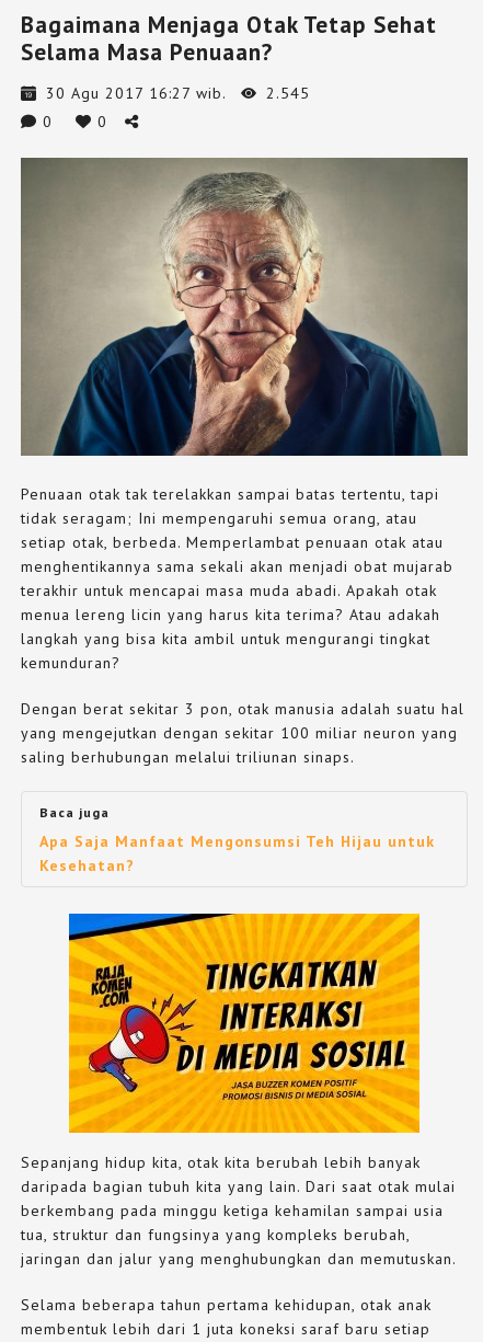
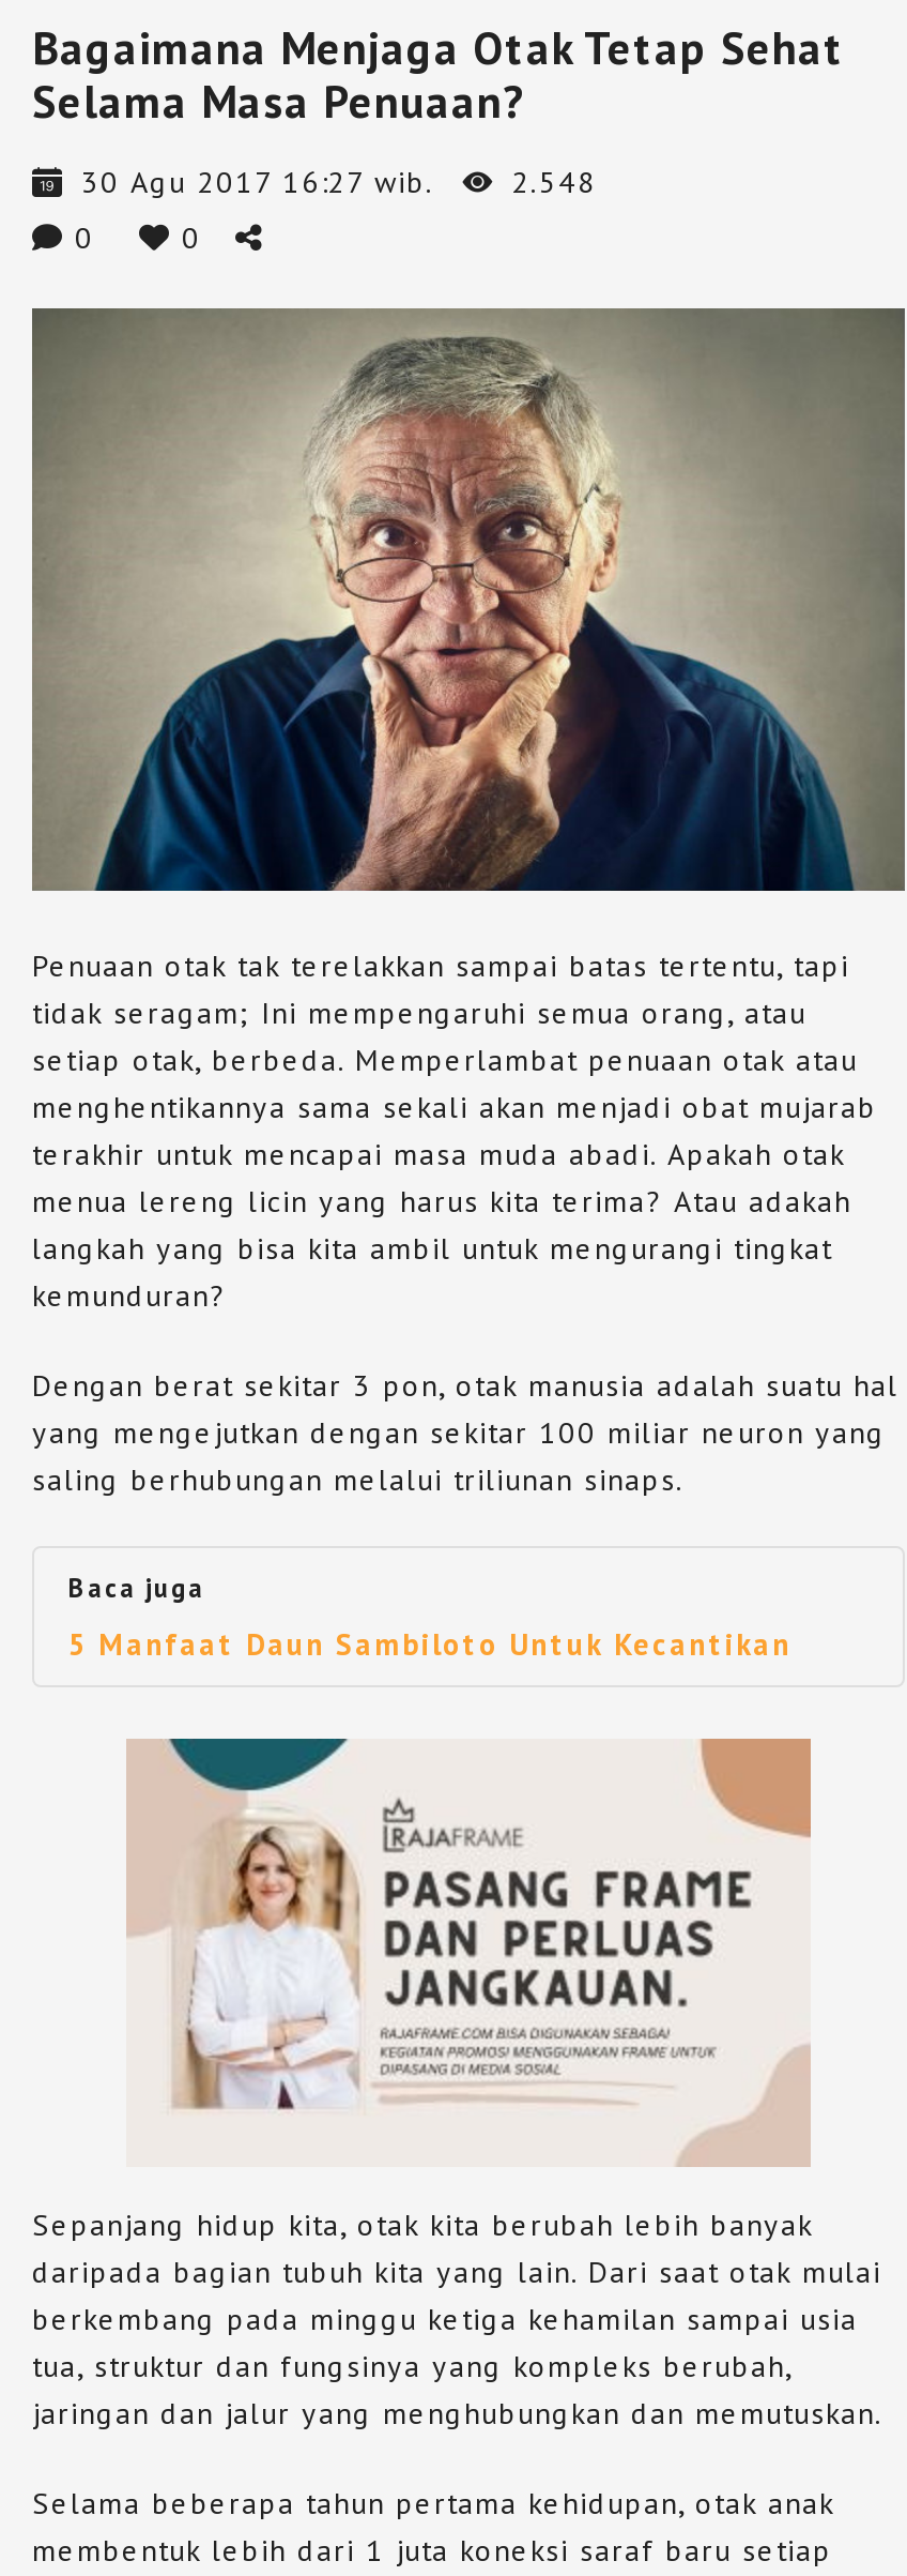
[46,83,310,103] 30 Agu 2017 16:27 wib. 2.545 -> [81,163,597,201] 30 Agu 2017 16:27 wib. 2.548
[39,832,435,876] Apa Saja Manfaat Mengonsumsi Teh Hijau untuk | Kesehatan? -> [68,1626,791,1664] 5 Manfaat Daun Sambiloto Untuk Kecantikan
[68,913,421,1134] [image] -> [126,1737,811,2167] [image]

